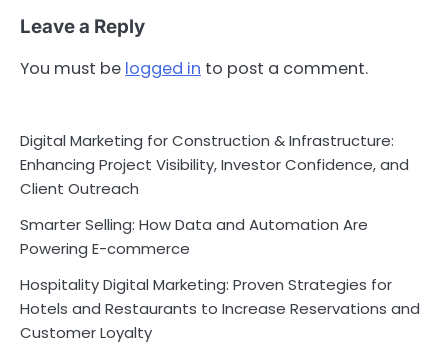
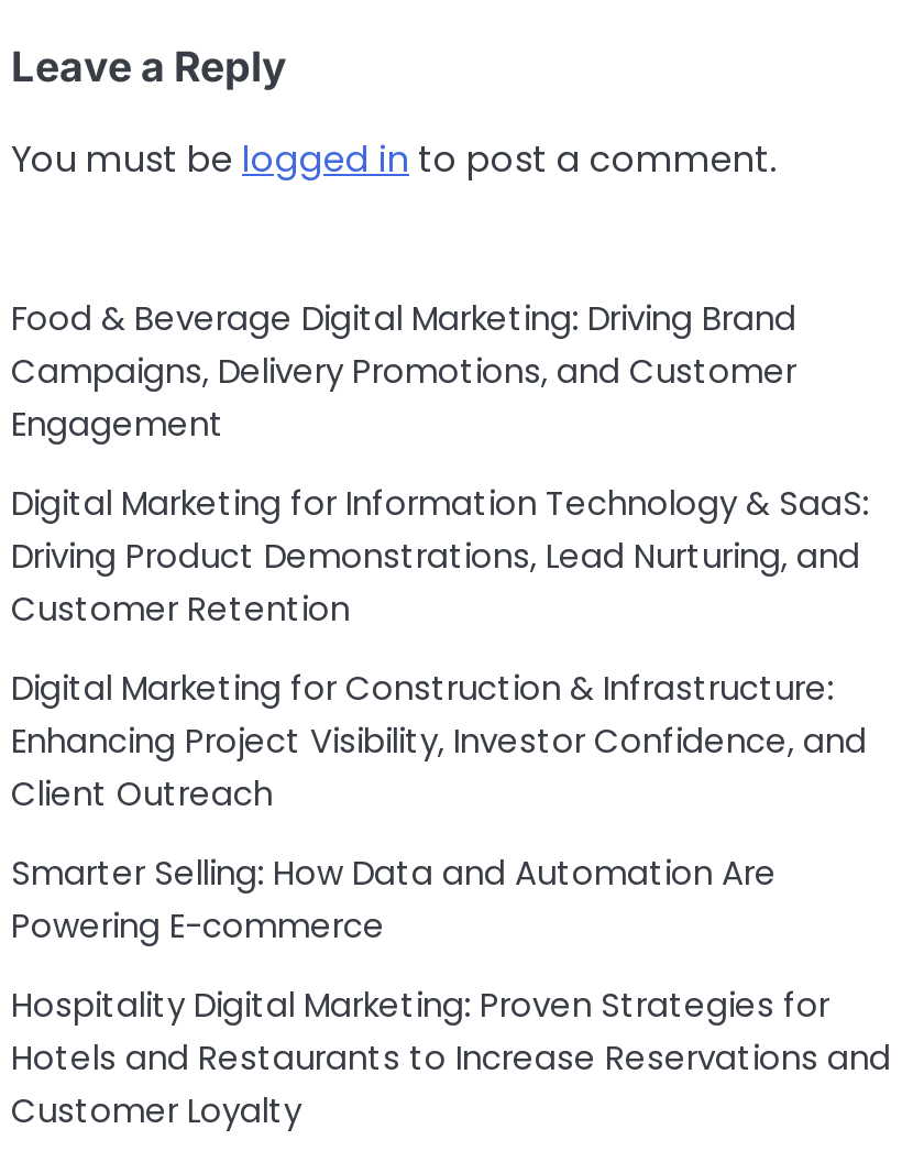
none -> [11,295,869,632] Food & Beverage Digital Marketing: Driving Brand | Campaigns, Delivery Promotions, and Customer | Engagement | Digital Marketing for Information Technology & SaaS: | Driving Product Demonstrations, Lead Nurturing, and | Customer Retention

